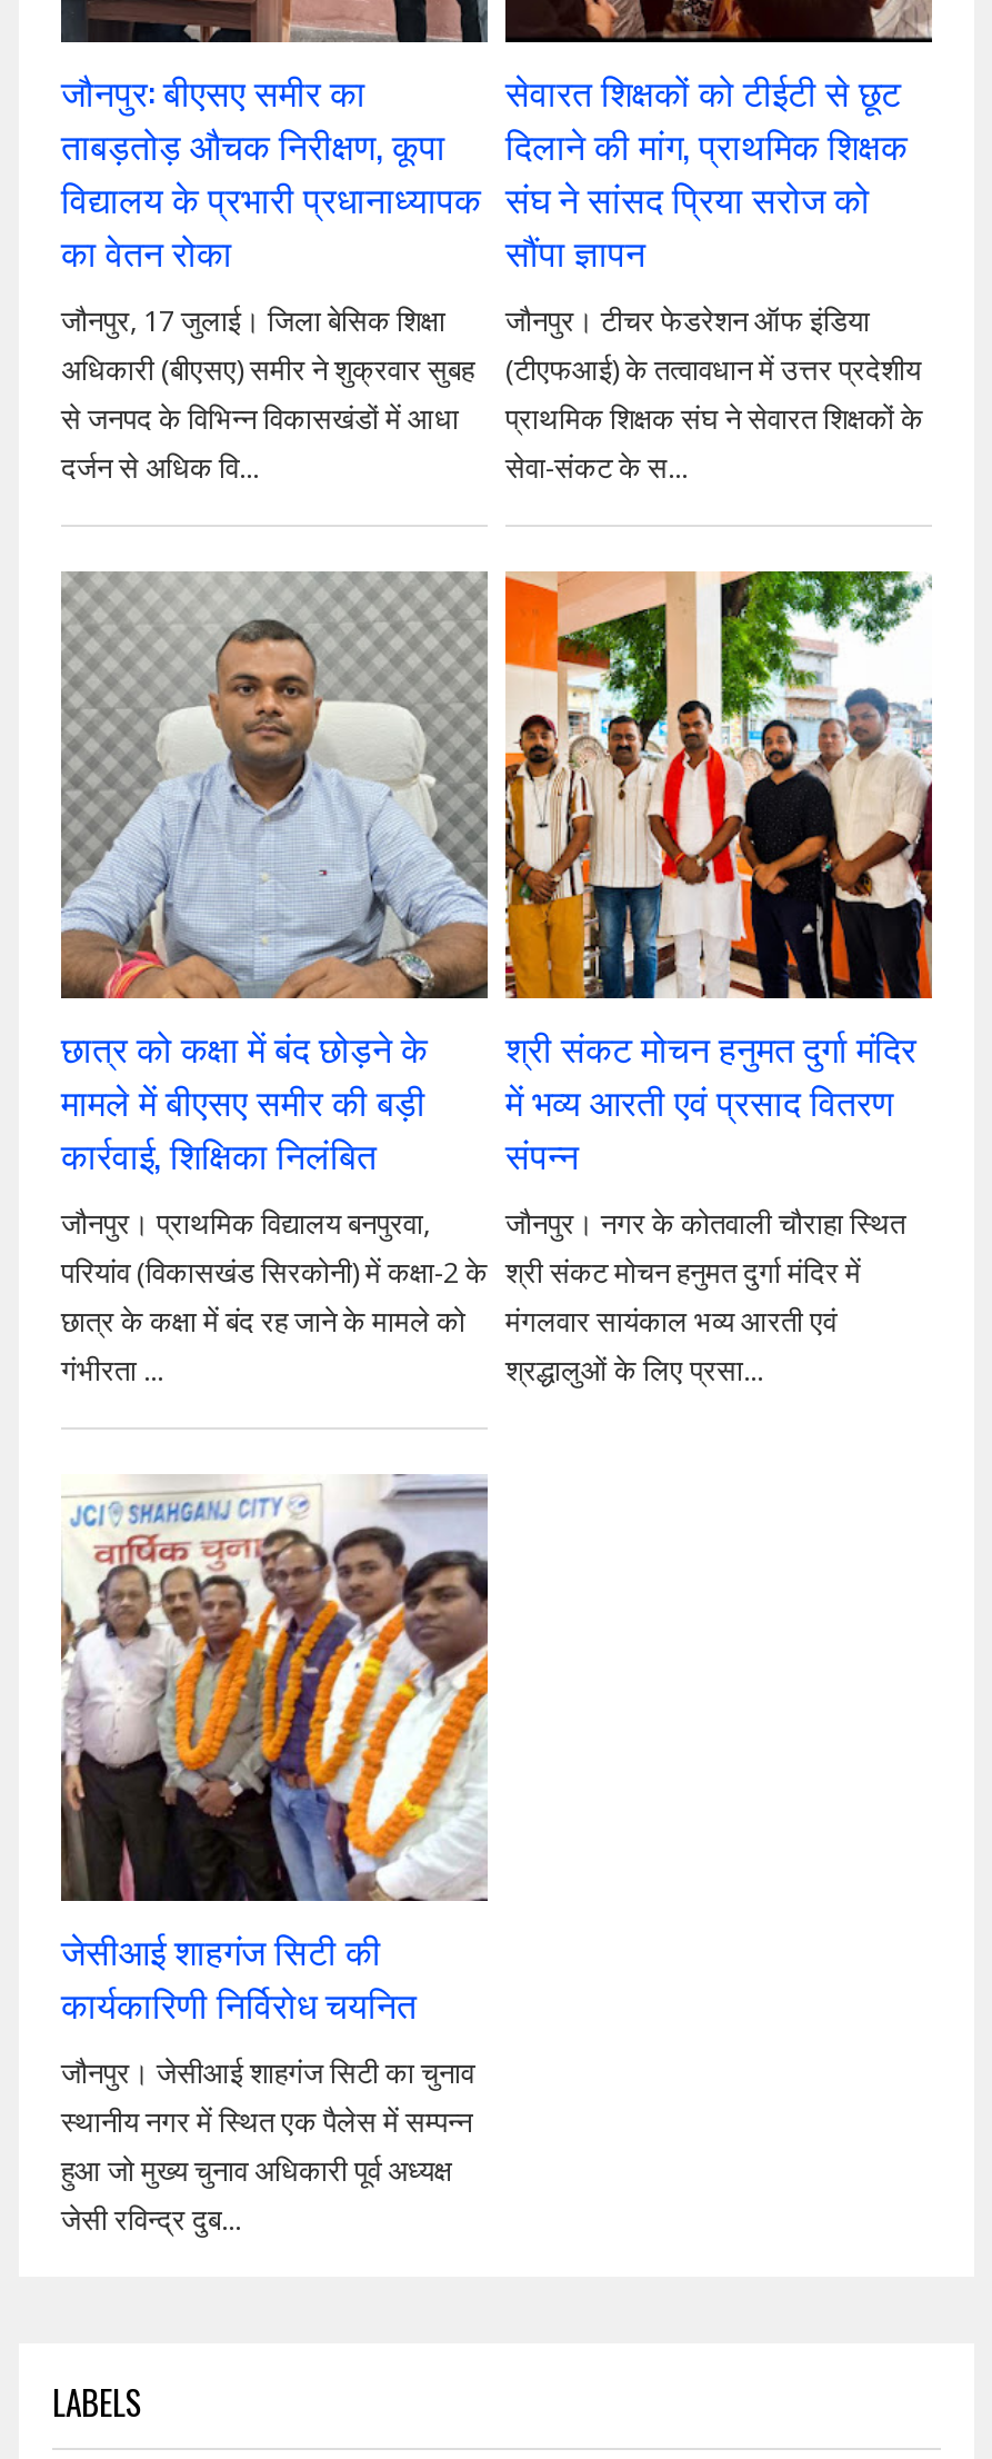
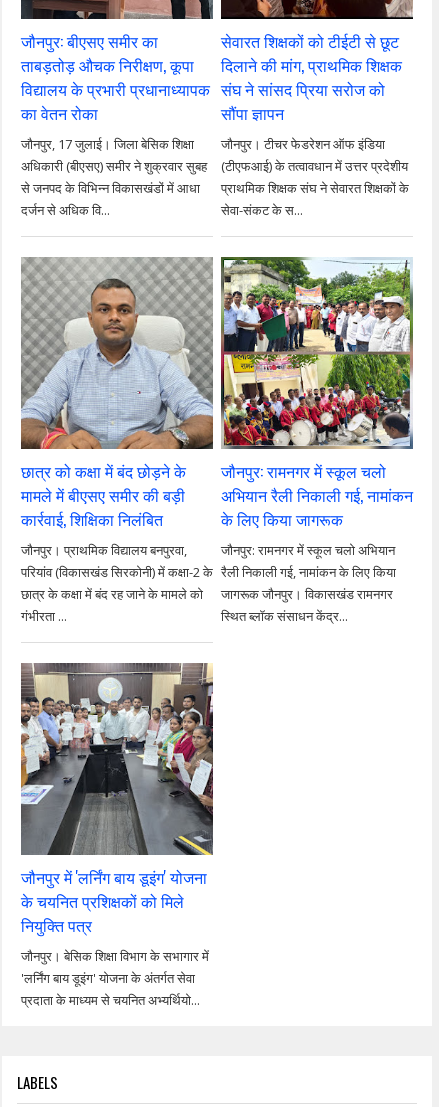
[503,569,934,1390] [image] | श्री संकट मोचन हनुमत दुर्गा मंदिर | में भव्य आरती एवं प्रसाद वितरण | संपन्न | जौनपुर। नगर के कोतवाली चौराहा स्थित | श्री संकट मोचन हनुमत दुर्गा मंदिर में | मंगलवार सायंकाल भव्य आरती एवं | श्रद्धालुओं के लिए प्रसा... -> [220,256,414,625] [image] | जौनपुर: रामनगर में स्कूल चलो | अभियान रैली निकाली गई, नामांकन | के लिए किया जागरूक | जौनपुर: रामनगर में स्कूल चलो अभियान | रैली निकाली गई, नामांकन के लिए किया | जागरूक जौनपुर। विकासखंड रामनगर | स्थित ब्लॉक संसाधन केंद्र...
[59,1474,490,2240] [image] | जेसीआई शाहगंज सिटी की | कार्यकारिणी निर्विरोध चयनित | जौनपुर। जेसीआई शाहगंज सिटी का चुनाव | स्थानीय नगर में स्थित एक पैलेस में सम्पन्न | हुआ जो मुख्य चुनाव अधिकारी पूर्व अध्यक्ष | जेसी रविन्द्र दुब... -> [20,662,214,1009] [image] | जौनपुर में 'लर्निंग बाय डूइंग' योजना | के चयनित प्रशिक्षकों को मिले | नियुक्ति पत्र | जौनपुर। बेसिक शिक्षा विभाग के सभागार में | 'लर्निंग बाय डूइंग' योजना के अंतर्गत सेवा | प्रदाता के माध्यम से चयनित अभ्यर्थियो...

